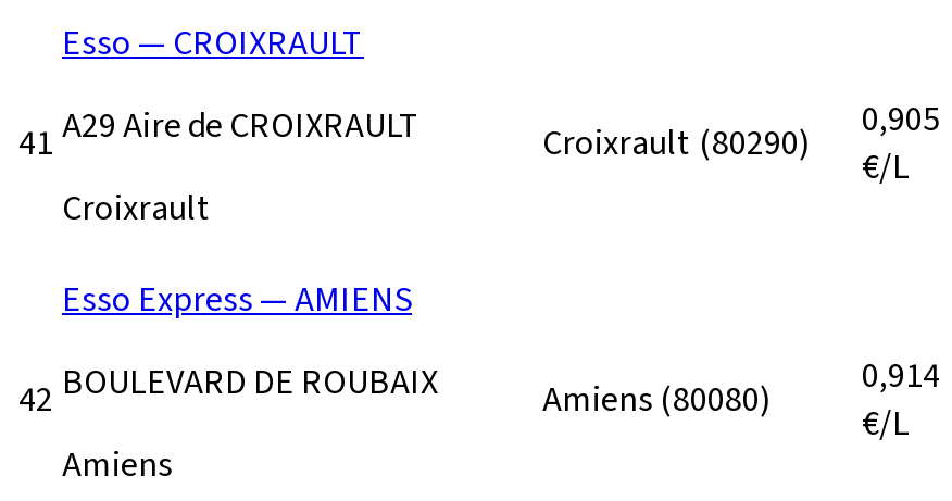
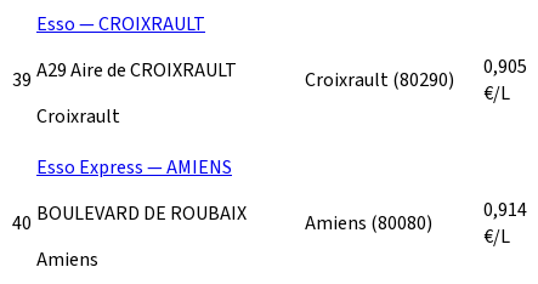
[18,102,421,167] 41 A29 Aire de CROIXRAULT -> [12,57,237,93] 39 A29 Aire de CROIXRAULT
[18,358,438,424] 42 BOULEVARD DE ROUBAIX -> [12,200,247,237] 40 BOULEVARD DE ROUBAIX

